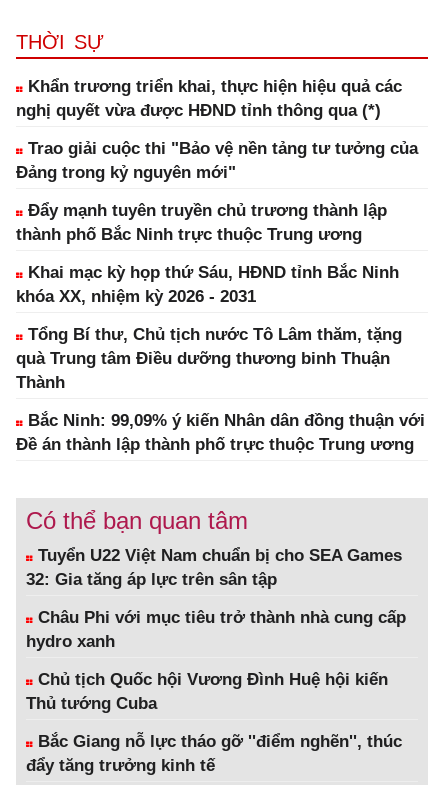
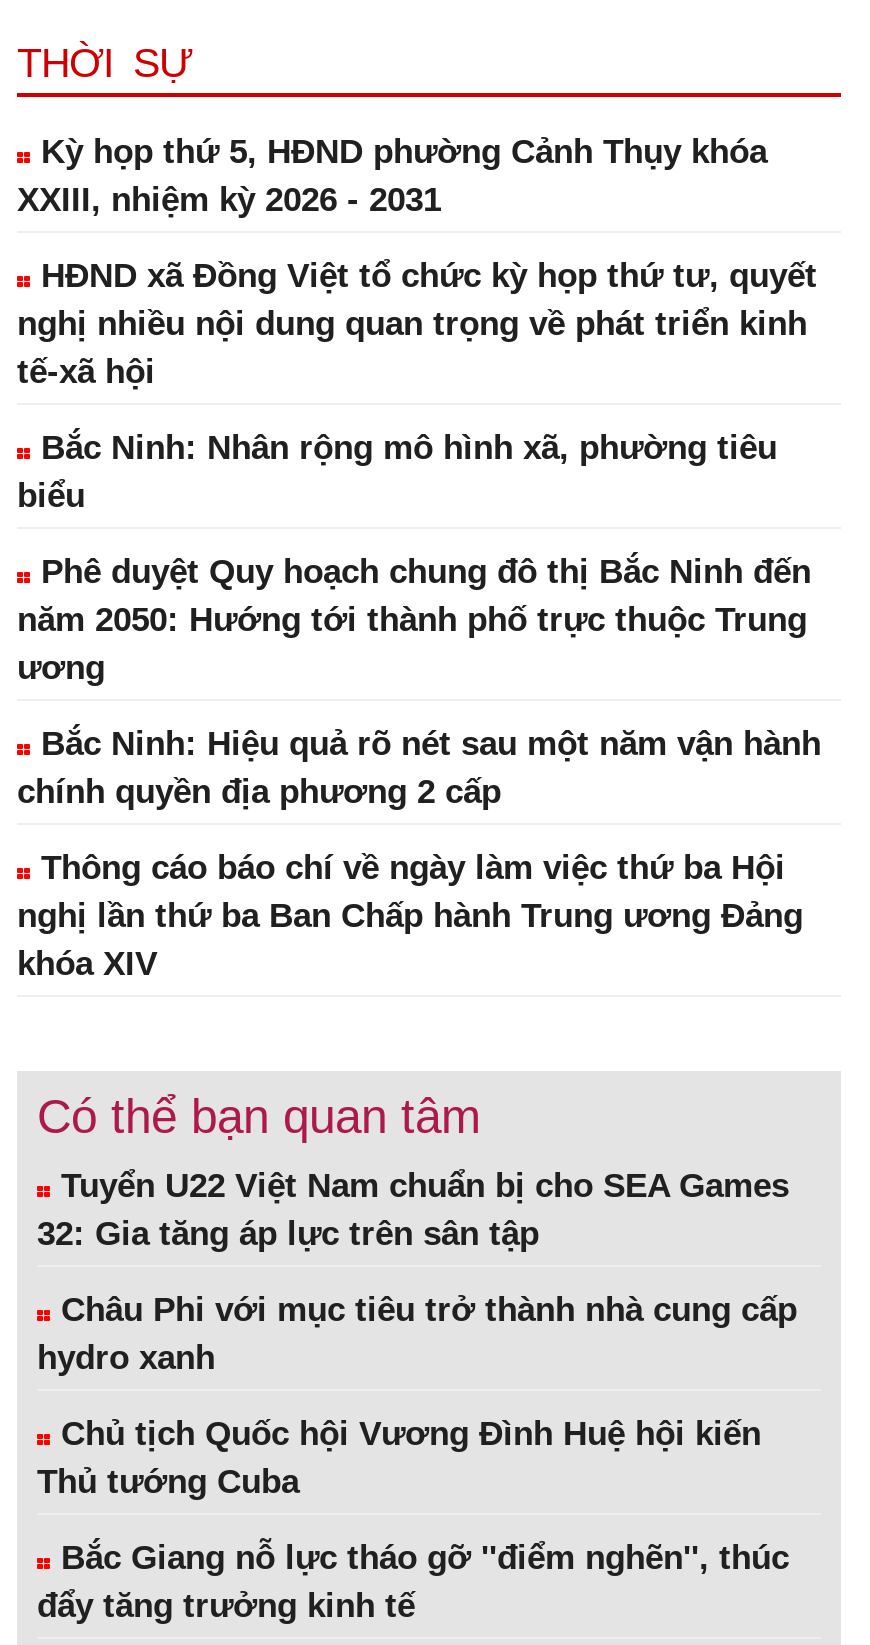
[16,77,402,120] Khẩn trương triển khai, thực hiện hiệu quả các | nghị quyết vừa được HĐND tỉnh thông qua (*) -> [17,134,767,220] Kỳ họp thứ 5, HĐND phường Cảnh Thụy khóa | XXIII, nhiệm kỳ 2026 - 2031
[16,139,418,182] Trao giải cuộc thi "Bảo vệ nền tảng tư tưởng của | Đảng trong kỷ nguyên mới" -> [17,258,817,392] HĐND xã Đồng Việt tổ chức kỳ họp thứ tư, quyết | nghị nhiều nội dung quan trọng về phát triển kinh | tế-xã hội
[16,201,387,244] Đẩy mạnh tuyên truyền chủ trương thành lập | thành phố Bắc Ninh trực thuộc Trung ương -> [17,430,777,516] Bắc Ninh: Nhân rộng mô hình xã, phường tiêu | biểu
[16,263,399,306] Khai mạc kỳ họp thứ Sáu, HĐND tỉnh Bắc Ninh | khóa XX, nhiệm kỳ 2026 - 2031 -> [17,554,811,688] Phê duyệt Quy hoạch chung đô thị Bắc Ninh đến | năm 2050: Hướng tới thành phố trực thuộc Trung | ương
[16,325,402,392] Tổng Bí thư, Chủ tịch nước Tô Lâm thăm, tặng | quà Trung tâm Điều dưỡng thương binh Thuận | Thành -> [17,726,821,812] Bắc Ninh: Hiệu quả rõ nét sau một năm vận hành | chính quyền địa phương 2 cấp
[16,411,425,454] Bắc Ninh: 99,09% ý kiến Nhân dân đồng thuận với | Đề án thành lập thành phố trực thuộc Trung ương -> [17,850,803,984] Thông cáo báo chí về ngày làm việc thứ ba Hội | nghị lần thứ ba Ban Chấp hành Trung ương Đảng | khóa XIV

